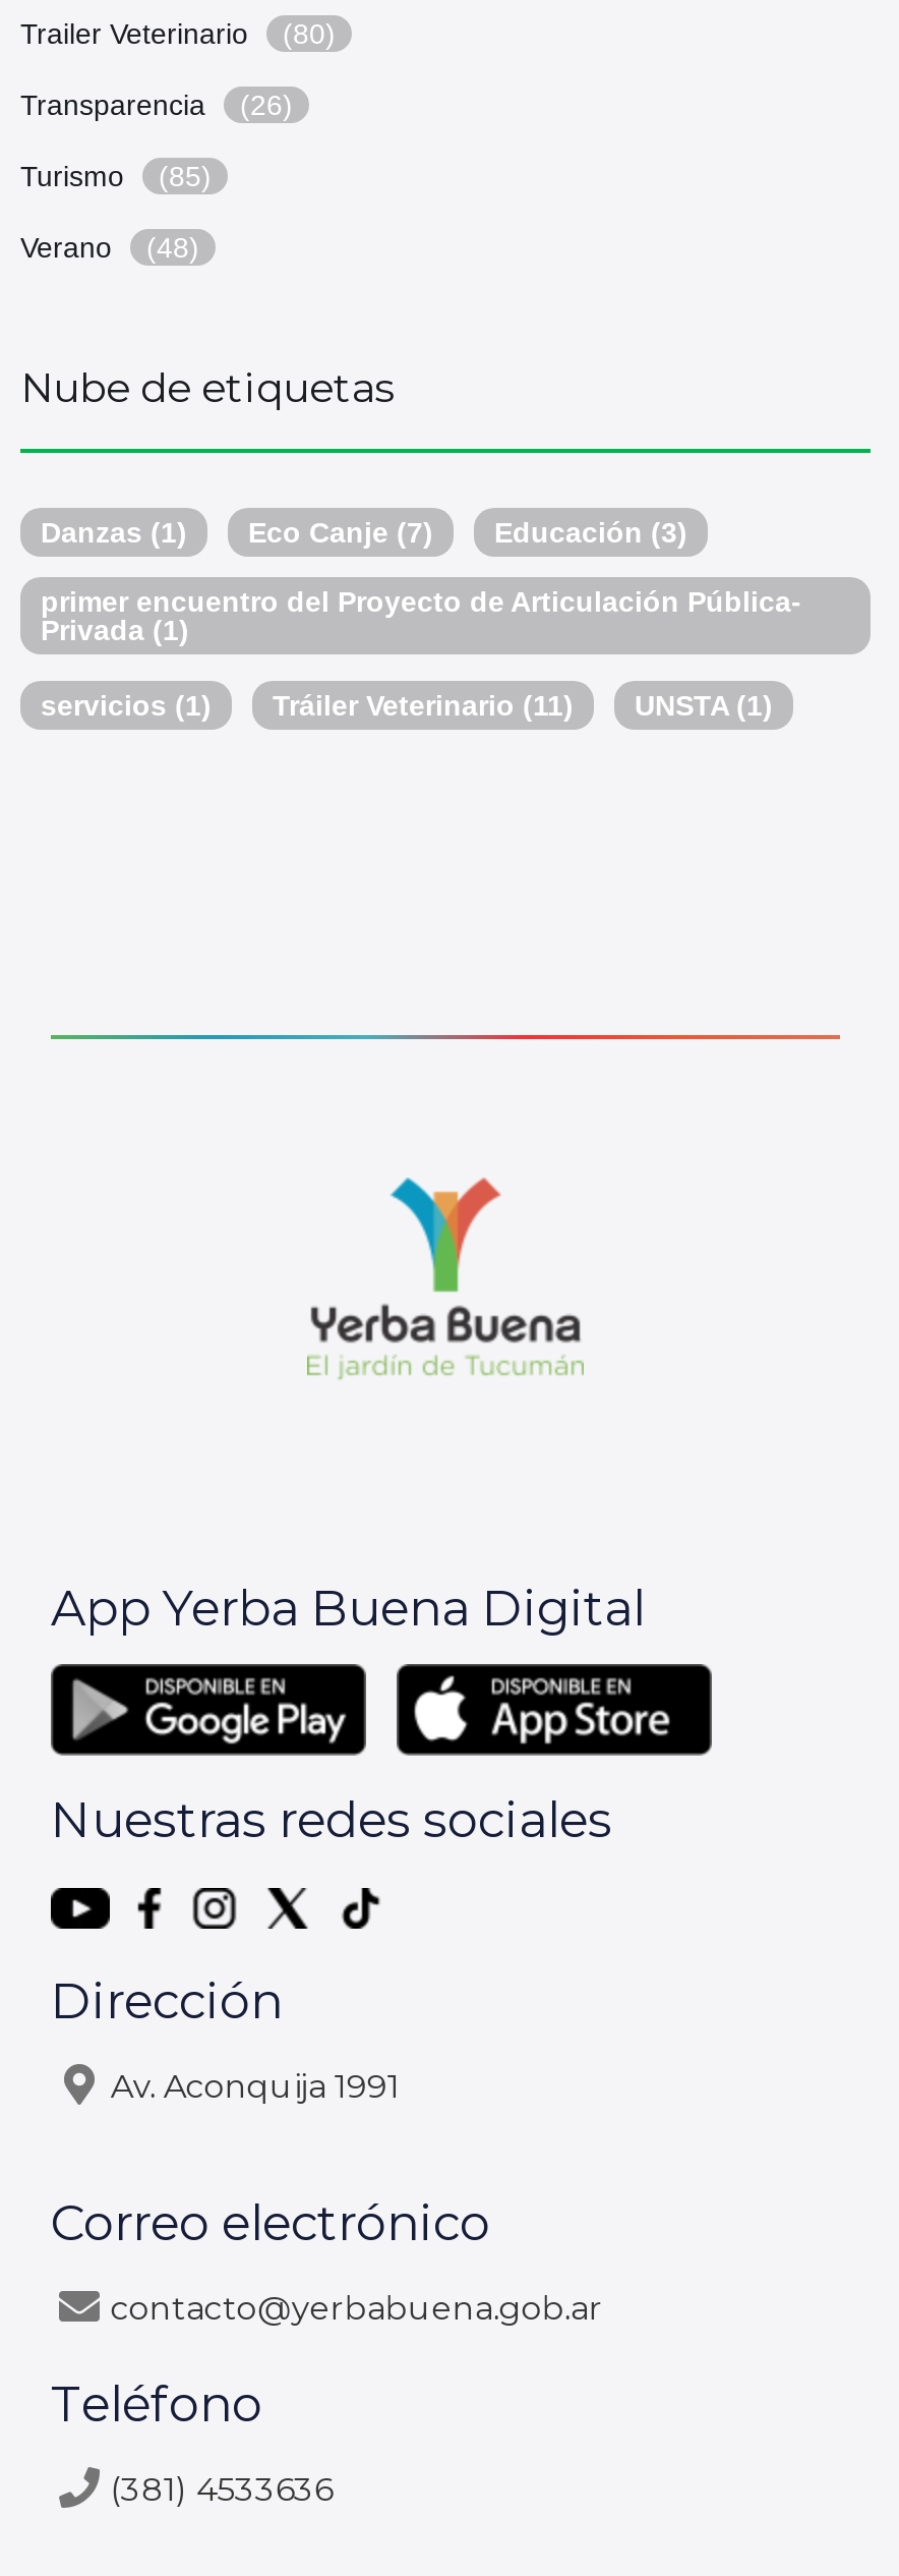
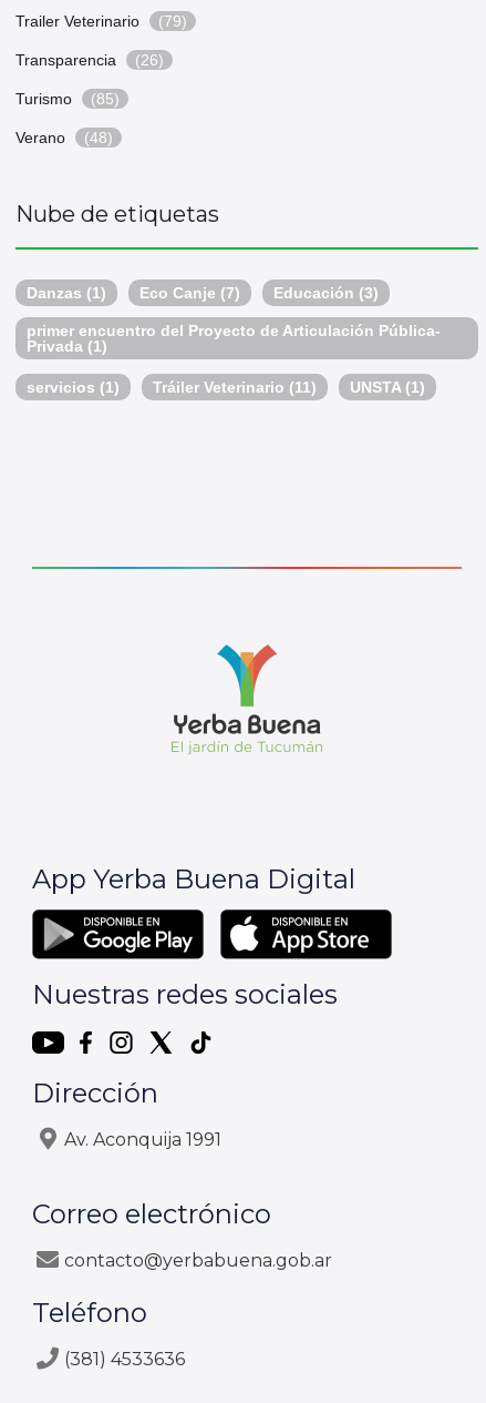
[20,18,336,51] Trailer Veterinario (80) -> [15,13,187,30] Trailer Veterinario (79)

